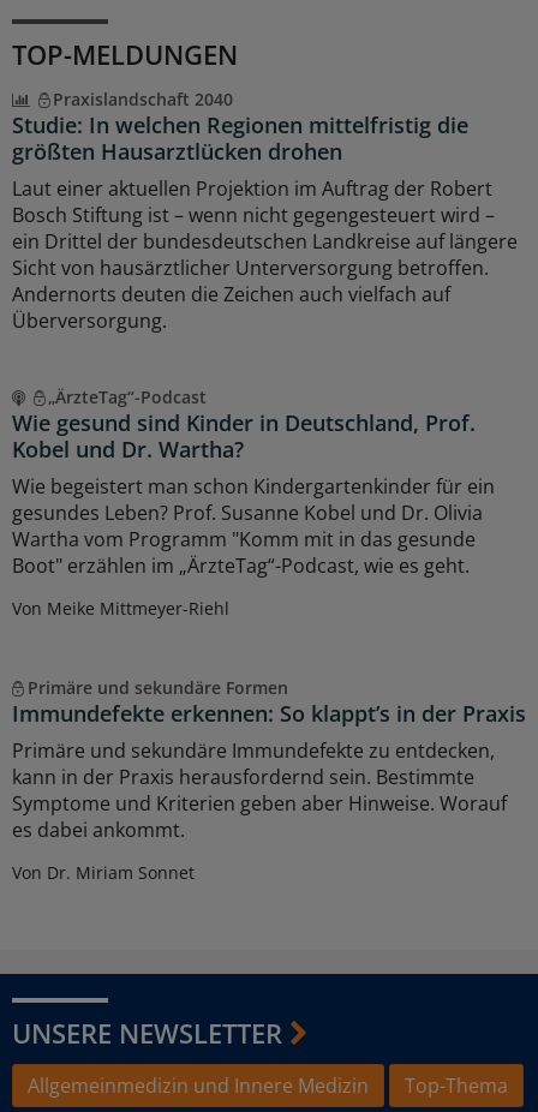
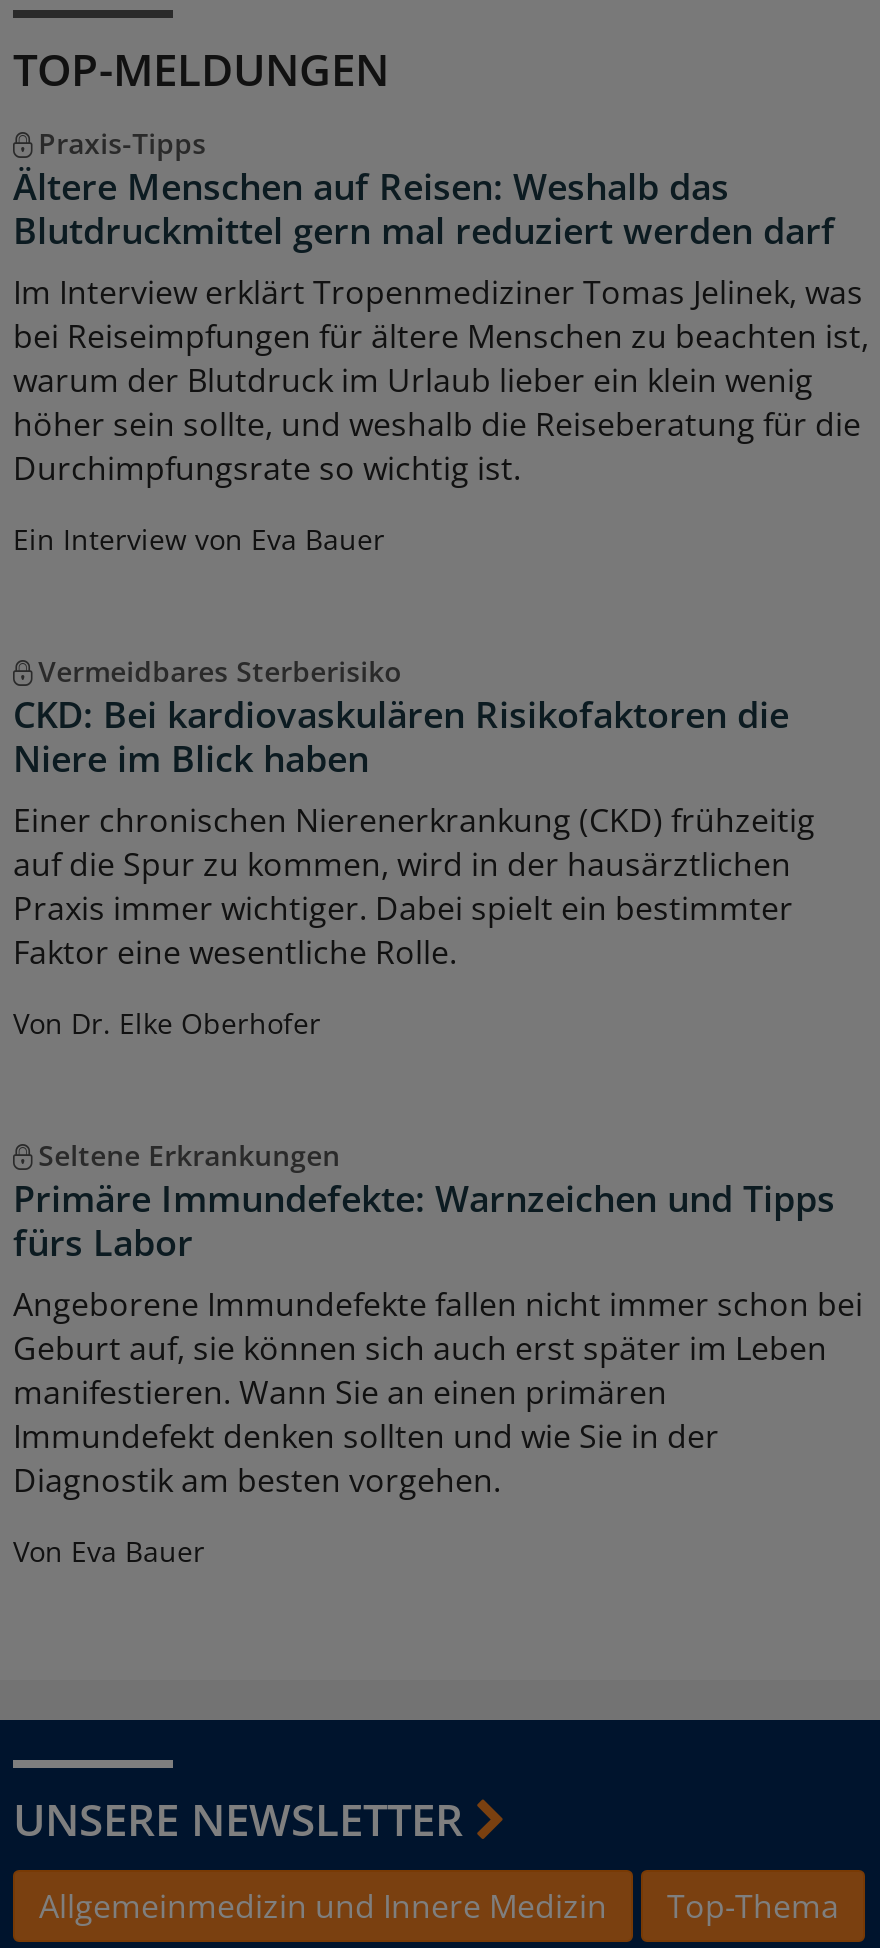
[12,87,526,883] Praxislandschaft 2040 | Studie: In welchen Regionen mittelfristig die | größten Hausarztlücken drohen | Laut einer aktuellen Projektion im Auftrag der Robert | Bosch Stiftung ist – wenn nicht gegengesteuert wird – | ein Drittel der bundesdeutschen Landkreise auf längere | Sicht von hausärztlicher Unterversorgung betroffen. | Andernorts deuten die Zeichen auch vielfach auf | Überversorgung. | „ÄrzteTag“-Podcast | Wie gesund sind Kinder in Deutschland, Prof. | Kobel und Dr. Wartha? | Wie begeistert man schon Kindergartenkinder für ein | gesundes Leben? Prof. Susanne Kobel und Dr. Olivia | Wartha vom Programm "Komm mit in das gesunde | Boot" erzählen im „ÄrzteTag“-Podcast, wie es geht. | Von Meike Mittmeyer-Riehl | Primäre und sekundäre Formen | Immundefekte erkennen: So klappt’s in der Praxis | Primäre und sekundäre Immundefekte zu entdecken, | kann in der Praxis herausfordernd sein. Bestimmte | Symptome und Kriterien geben aber Hinweise. Worauf | es dabei ankommt. | Von Dr. Miriam Sonnet -> [13,123,869,1569] Praxis-Tipps | Ältere Menschen auf Reisen: Weshalb das | Blutdruckmittel gern mal reduziert werden darf | Im Interview erklärt Tropenmediziner Tomas Jelinek, was | bei Reiseimpfungen für ältere Menschen zu beachten ist, | warum der Blutdruck im Urlaub lieber ein klein wenig | höher sein sollte, und weshalb die Reiseberatung für die | Durchimpfungsrate so wichtig ist. | Ein Interview von Eva Bauer | Vermeidbares Sterberisiko | CKD: Bei kardiovaskulären Risikofaktoren die | Niere im Blick haben | Einer chronischen Nierenerkrankung (CKD) frühzeitig | auf die Spur zu kommen, wird in der hausärztlichen | Praxis immer wichtiger. Dabei spielt ein bestimmter | Faktor eine wesentliche Rolle. | Von Dr. Elke Oberhofer | Seltene Erkrankungen | Primäre Immundefekte: Warnzeichen und Tipps | fürs Labor | Angeborene Immundefekte fallen nicht immer schon bei | Geburt auf, sie können sich auch erst später im Leben | manifestieren. Wann Sie an einen primären | Immundefekt denken sollten und wie Sie in der | Diagnostik am besten vorgehen. | Von Eva Bauer

